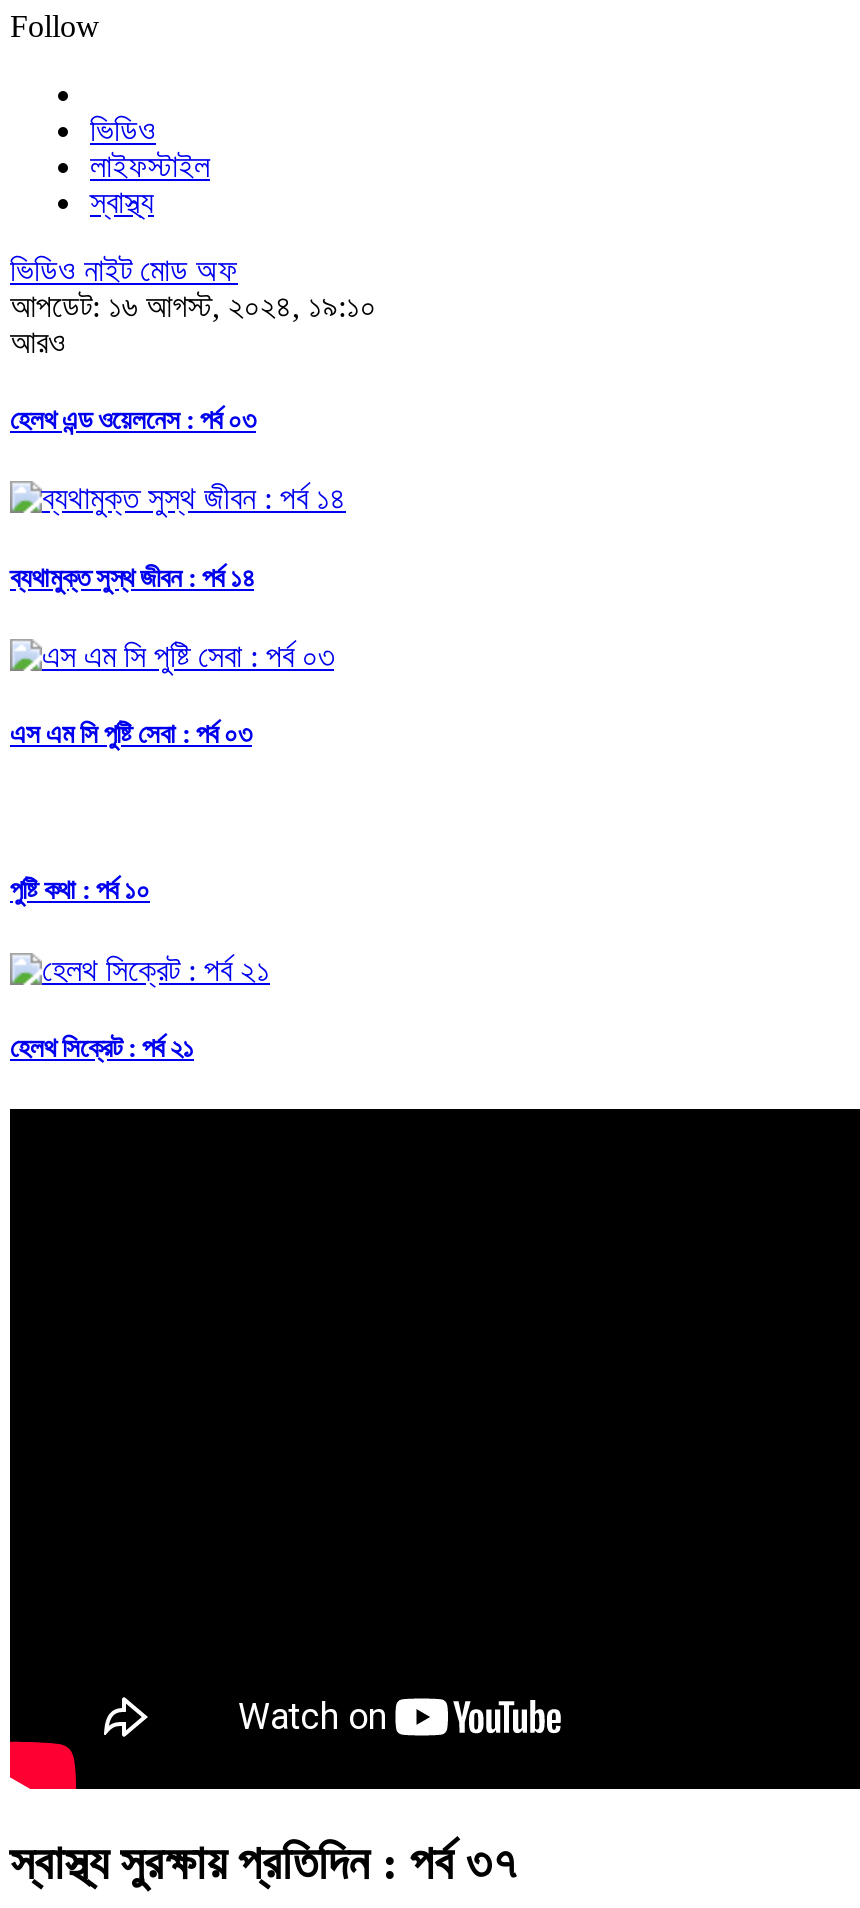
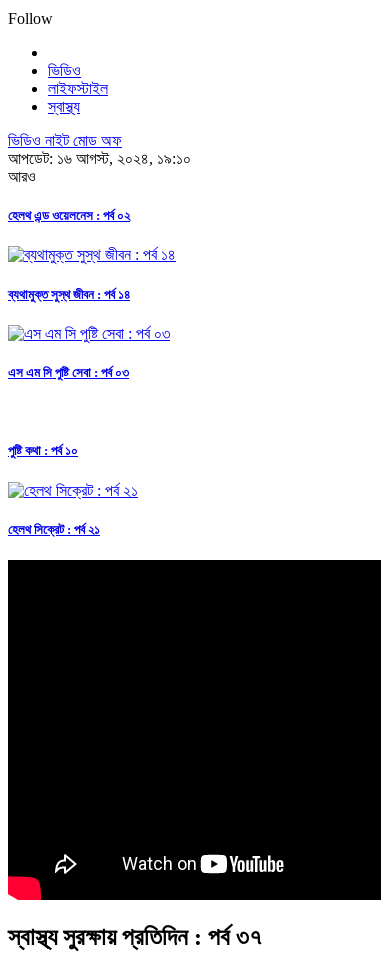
[10,406,256,436] হেলথ এন্ড ওয়েলনেস : পর্ব ০৩ -> [8,208,130,223] হেলথ এন্ড ওয়েলনেস : পর্ব ০২

